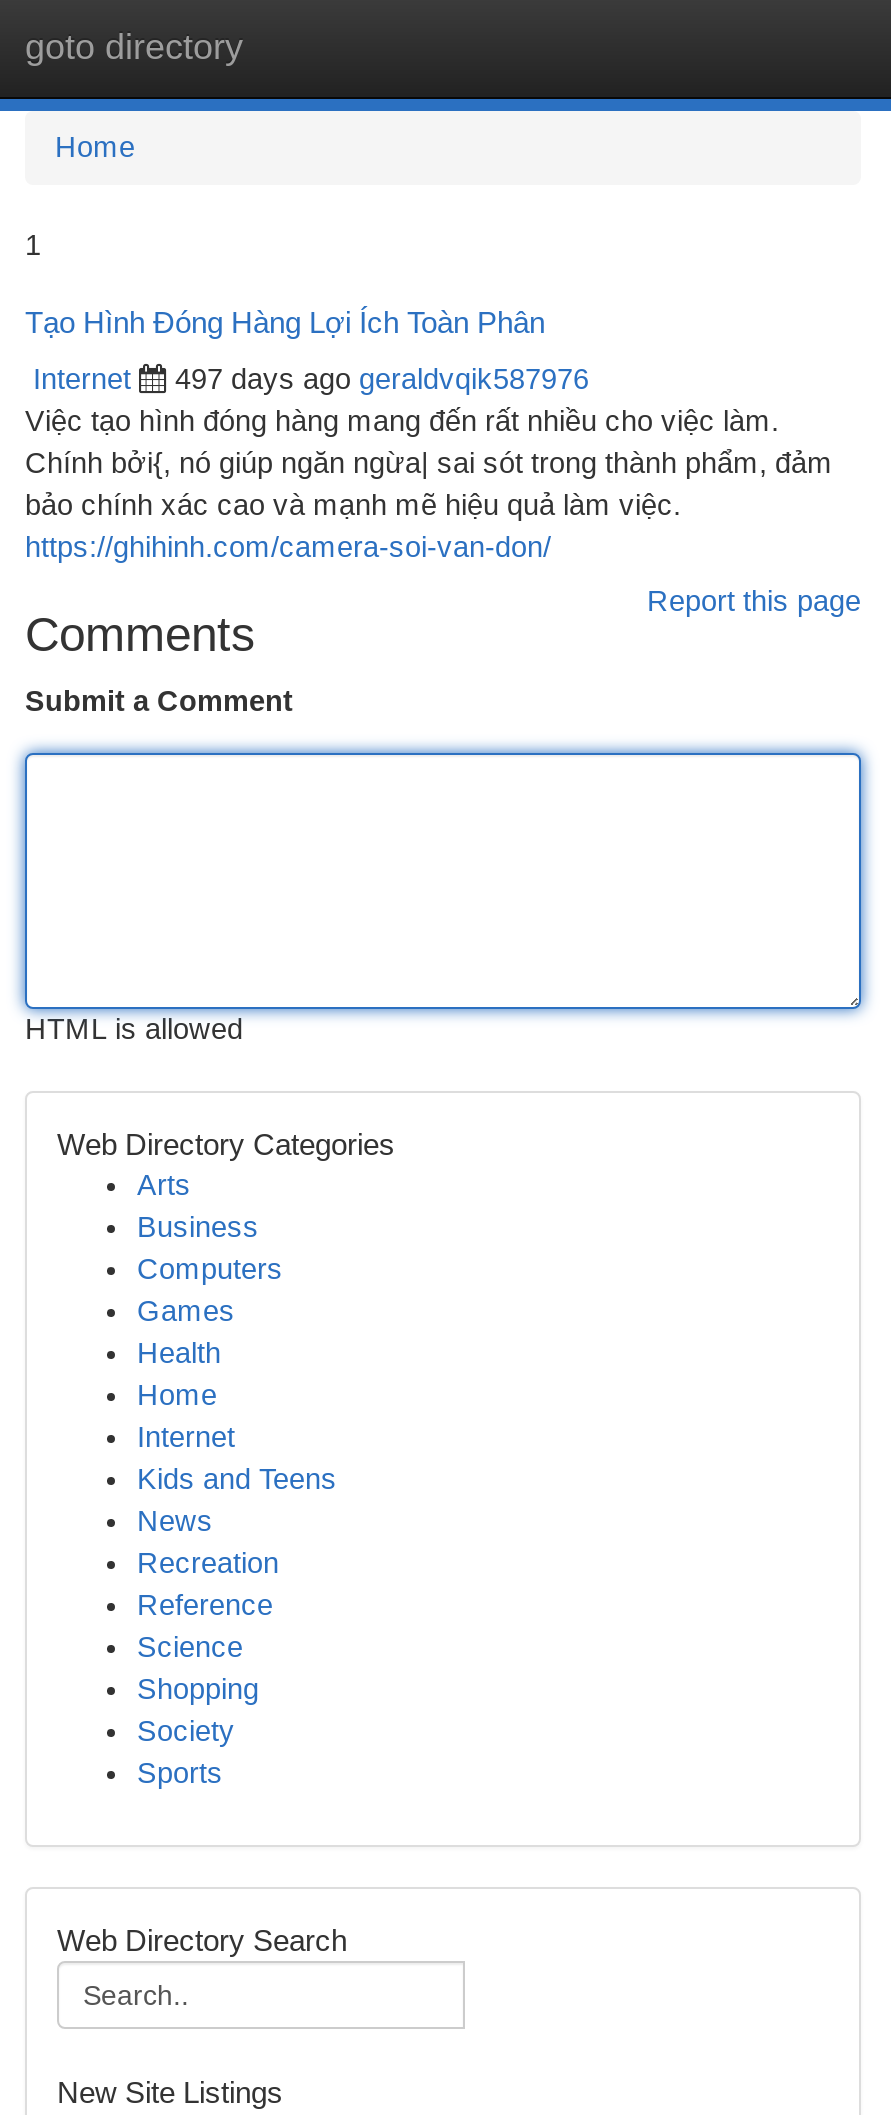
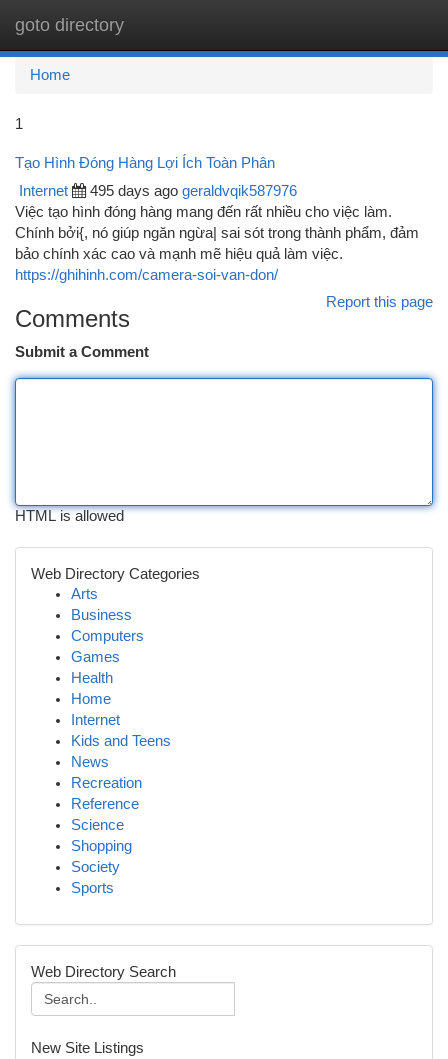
[175,363,589,395] 497 days ago geraldvqik587976 -> [90,183,297,199] 495 days ago geraldvqik587976

